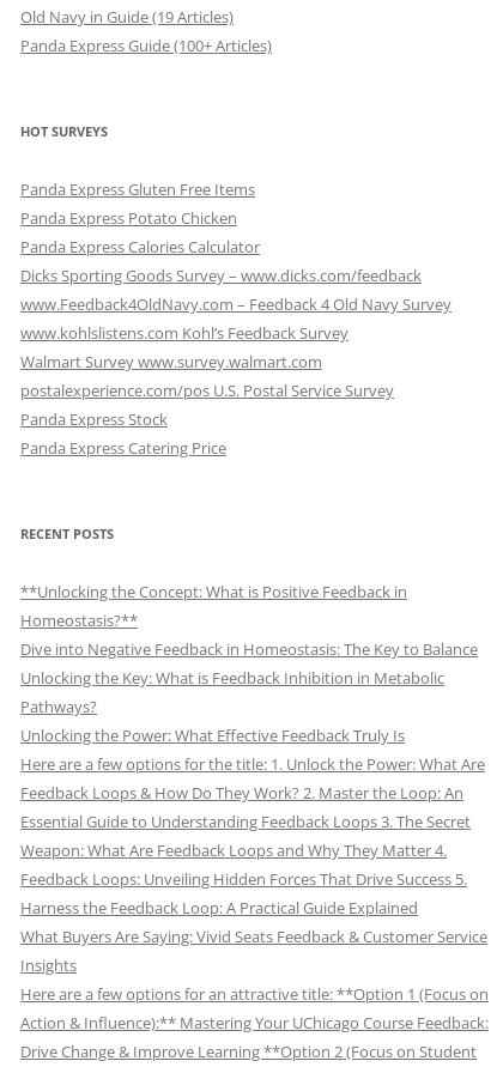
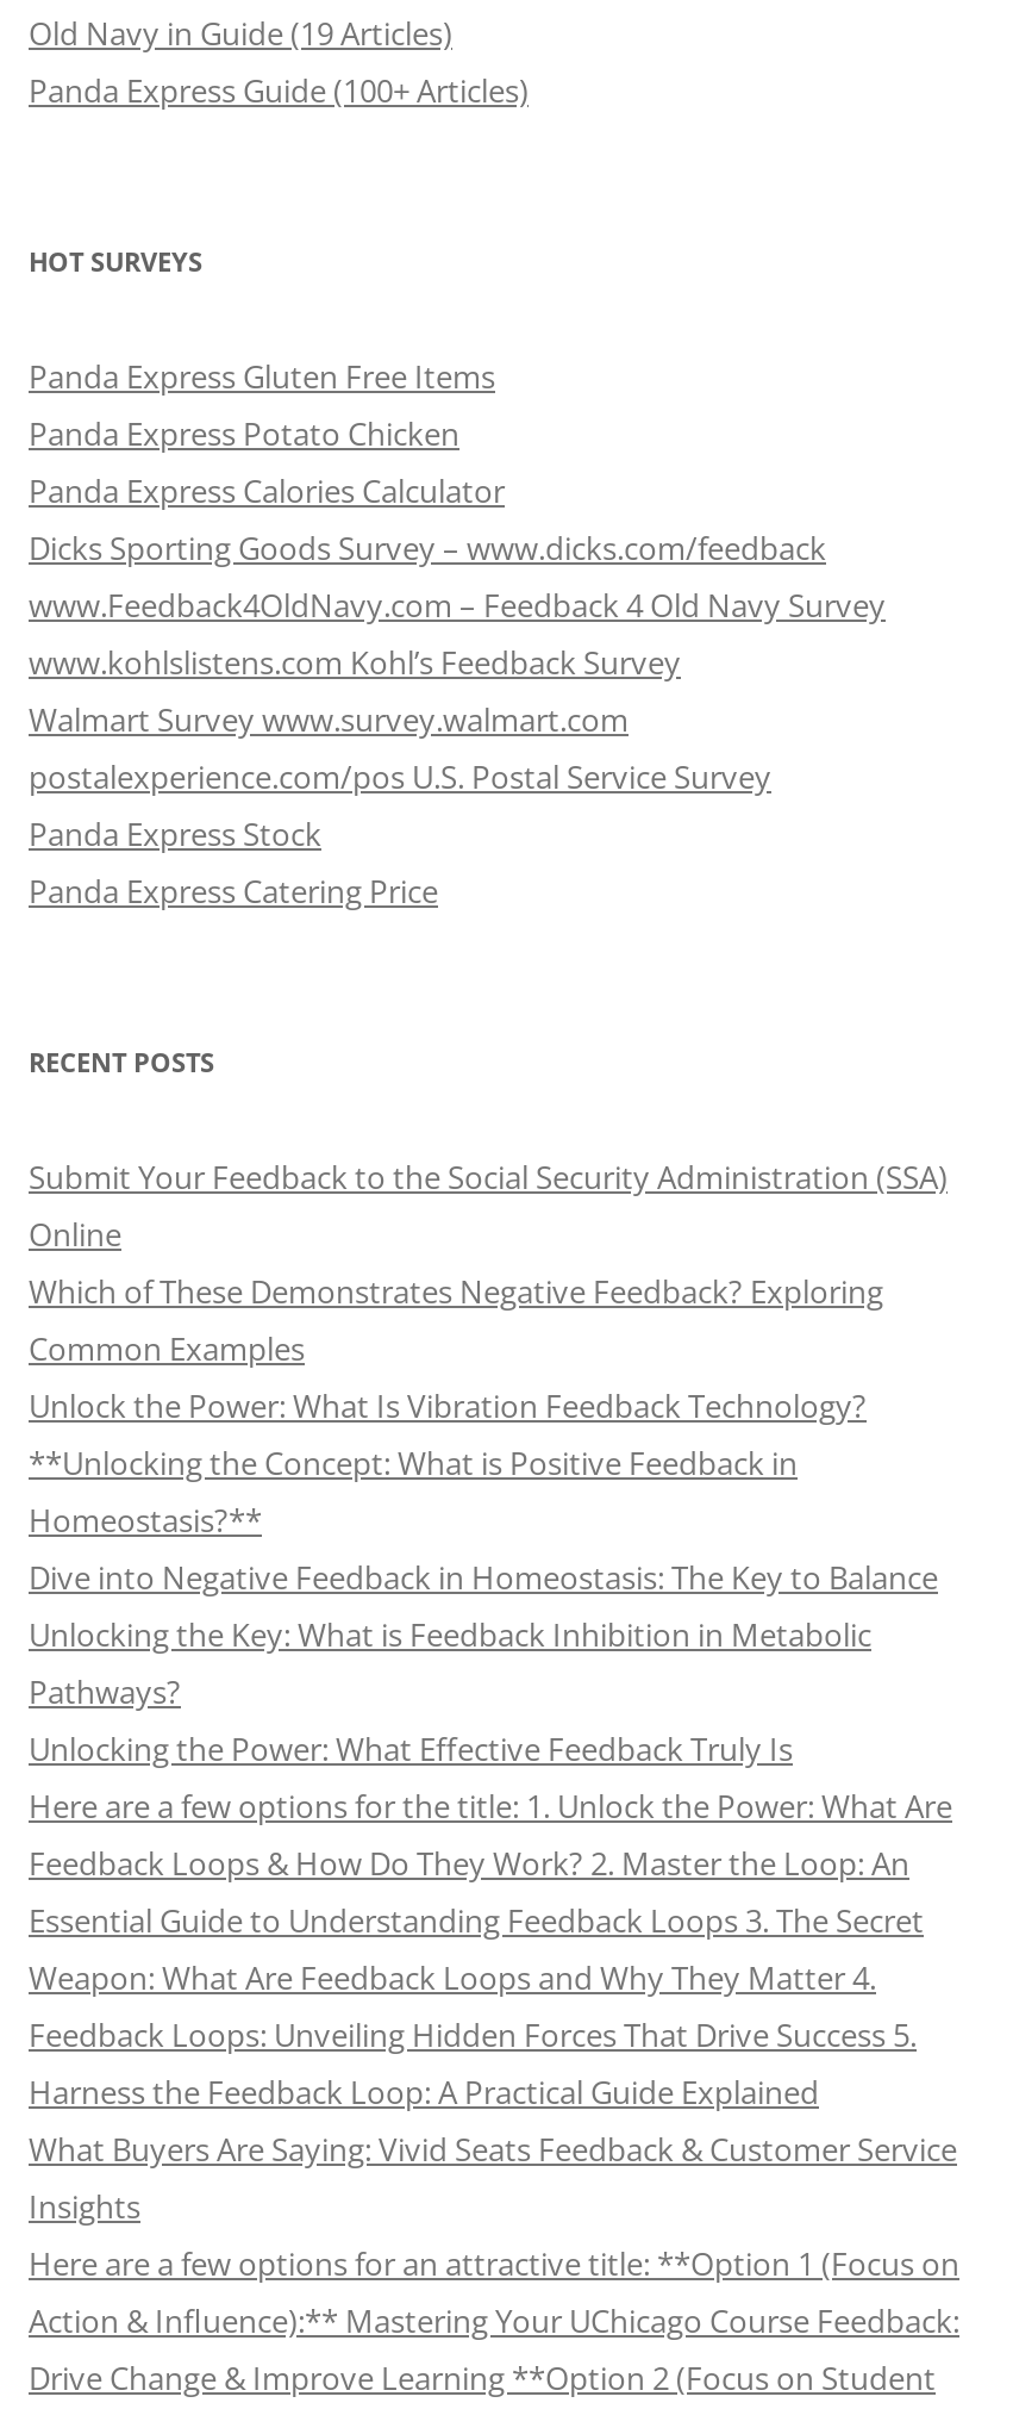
none -> [29,1156,948,1427] Submit Your Feedback to the Social Security Administration (SSA) | Online | Which of These Demonstrates Negative Feedback? Exploring | Common Examples | Unlock the Power: What Is Vibration Feedback Technology?

